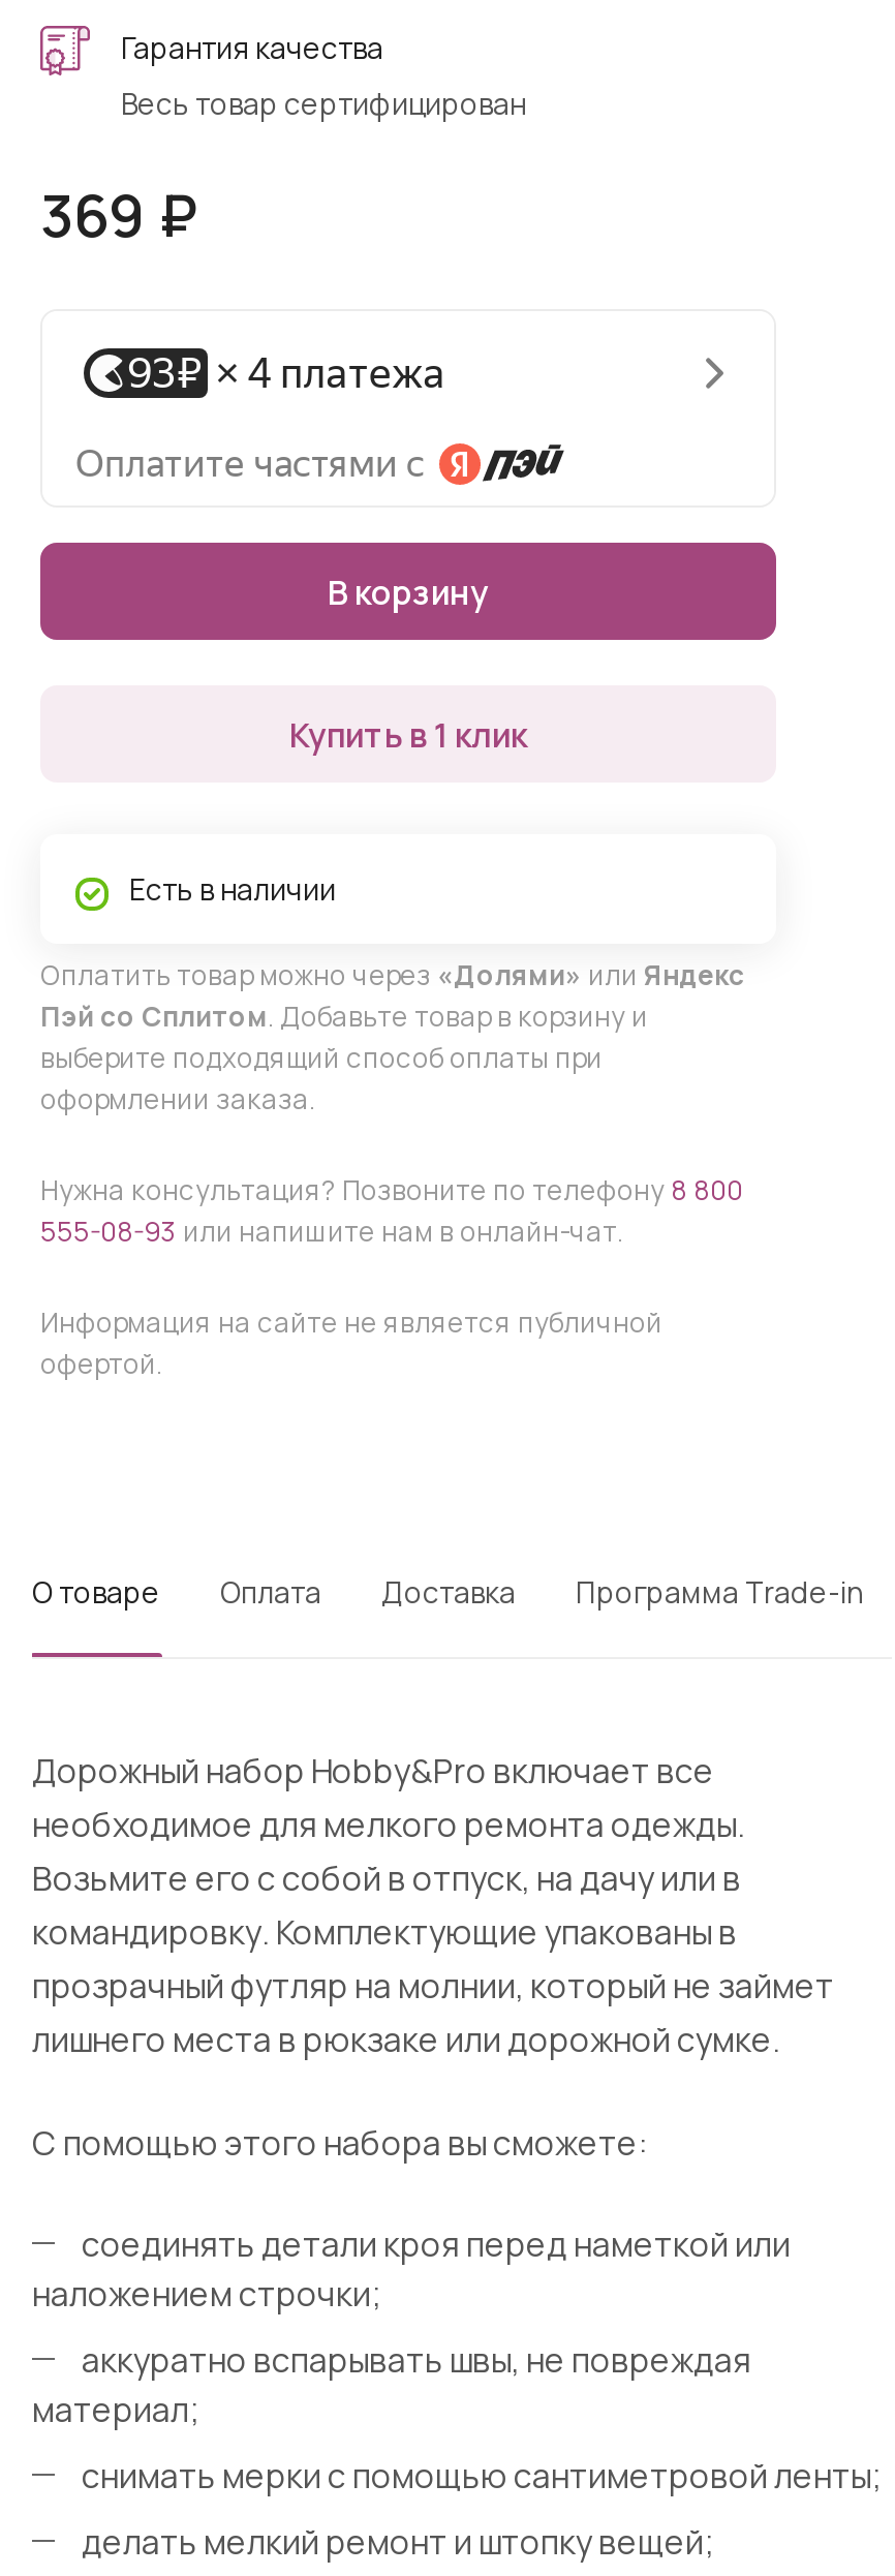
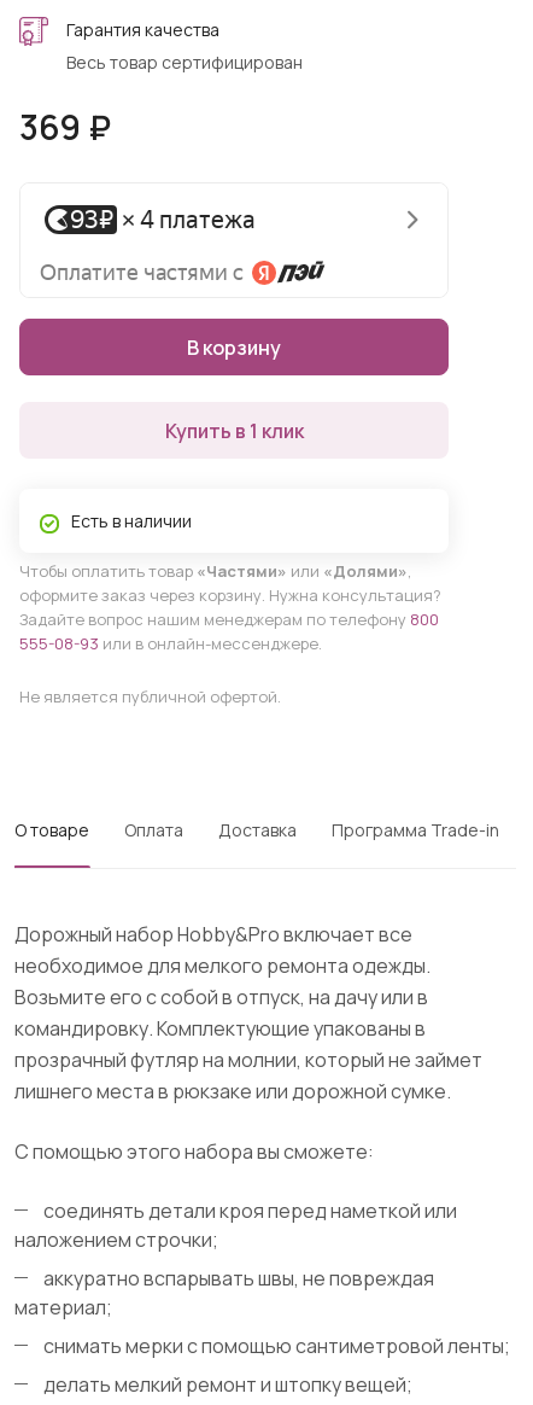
[40,957,745,1383] Оплатить товар можно через «Долями» или Яндекс | Пэй со Сплитом. Добавьте товар в корзину и | выберите подходящий способ оплаты при | оформлении заказа. | Нужна консультация? Позвоните по телефону 8 800 | 555-08-93 или напишите нам в онлайн-чат. | Информация на сайте не является публичной | офертой. -> [19,561,441,708] Чтобы оплатить товар «Частями» или «Долями», | оформите заказ через корзину. Нужна консультация? | Задайте вопрос нашим менеджерам по телефону 800 | 555-08-93 или в онлайн-мессенджере. | Не является публичной офертой.

